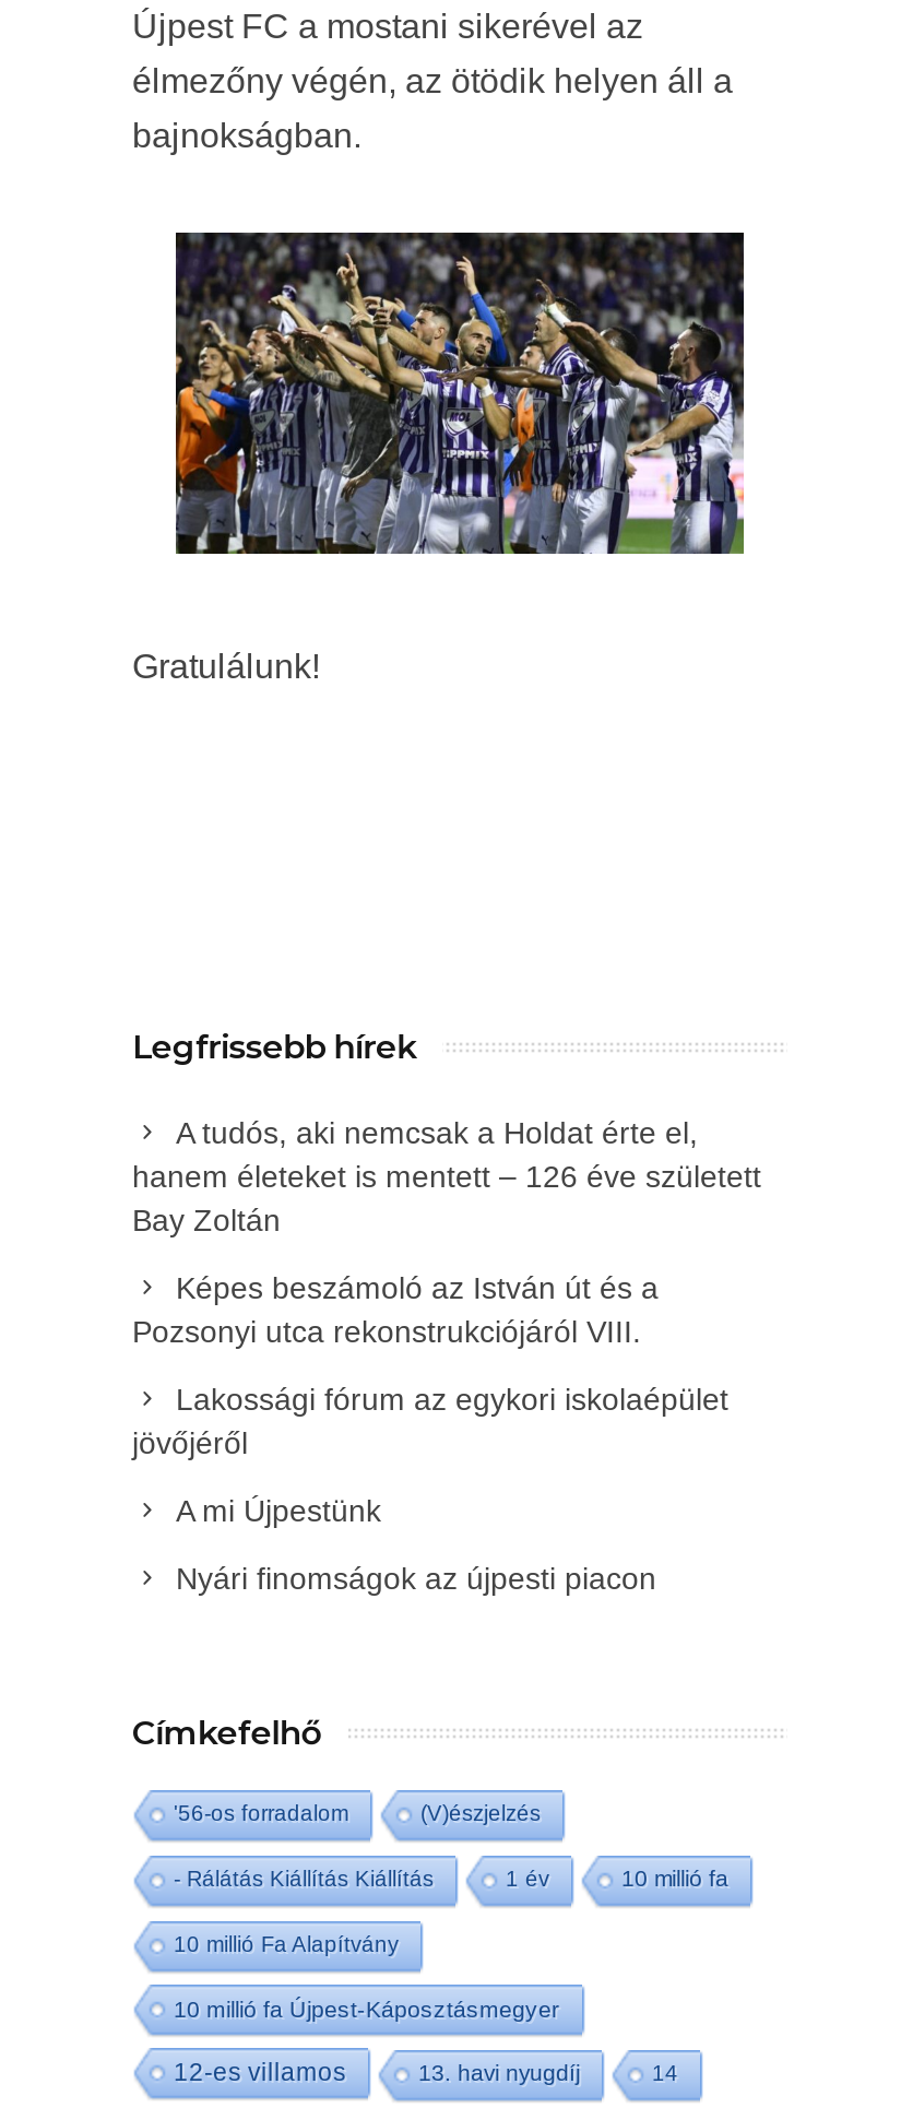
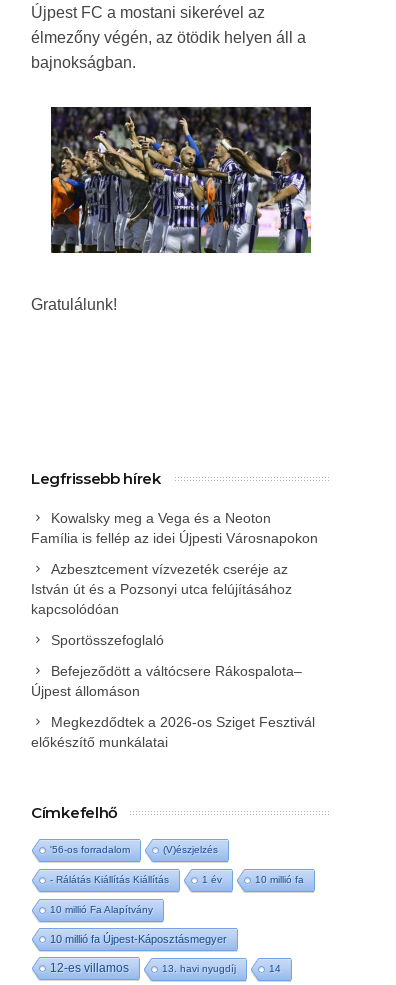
[132,1115,761,1237] A tudós, aki nemcsak a Holdat érte el, | hanem életeket is mentett – 126 éve született | Bay Zoltán -> [31,510,318,546] Kowalsky meg a Vega és a Neoton | Família is fellép az idei Újpesti Városnapokon
[132,1270,659,1348] Képes beszámoló az István út és a | Pozsonyi utca rekonstrukciójáról VIII. -> [31,561,292,617] Azbesztcement vízvezeték cseréje az | István út és a Pozsonyi utca felújításához | kapcsolódóan
[132,1381,728,1460] Lakossági fórum az egykori iskolaépület | jövőjéről -> [51,632,164,648] Sportösszefoglaló
[176,1493,381,1528] A mi Újpestünk -> [31,663,302,699] Befejeződött a váltócsere Rákospalota– | Újpest állomáson
[176,1560,656,1595] Nyári finomságok az újpesti piacon -> [31,714,315,750] Megkezdődtek a 2026-os Sziget Fesztivál | előkészítő munkálatai

